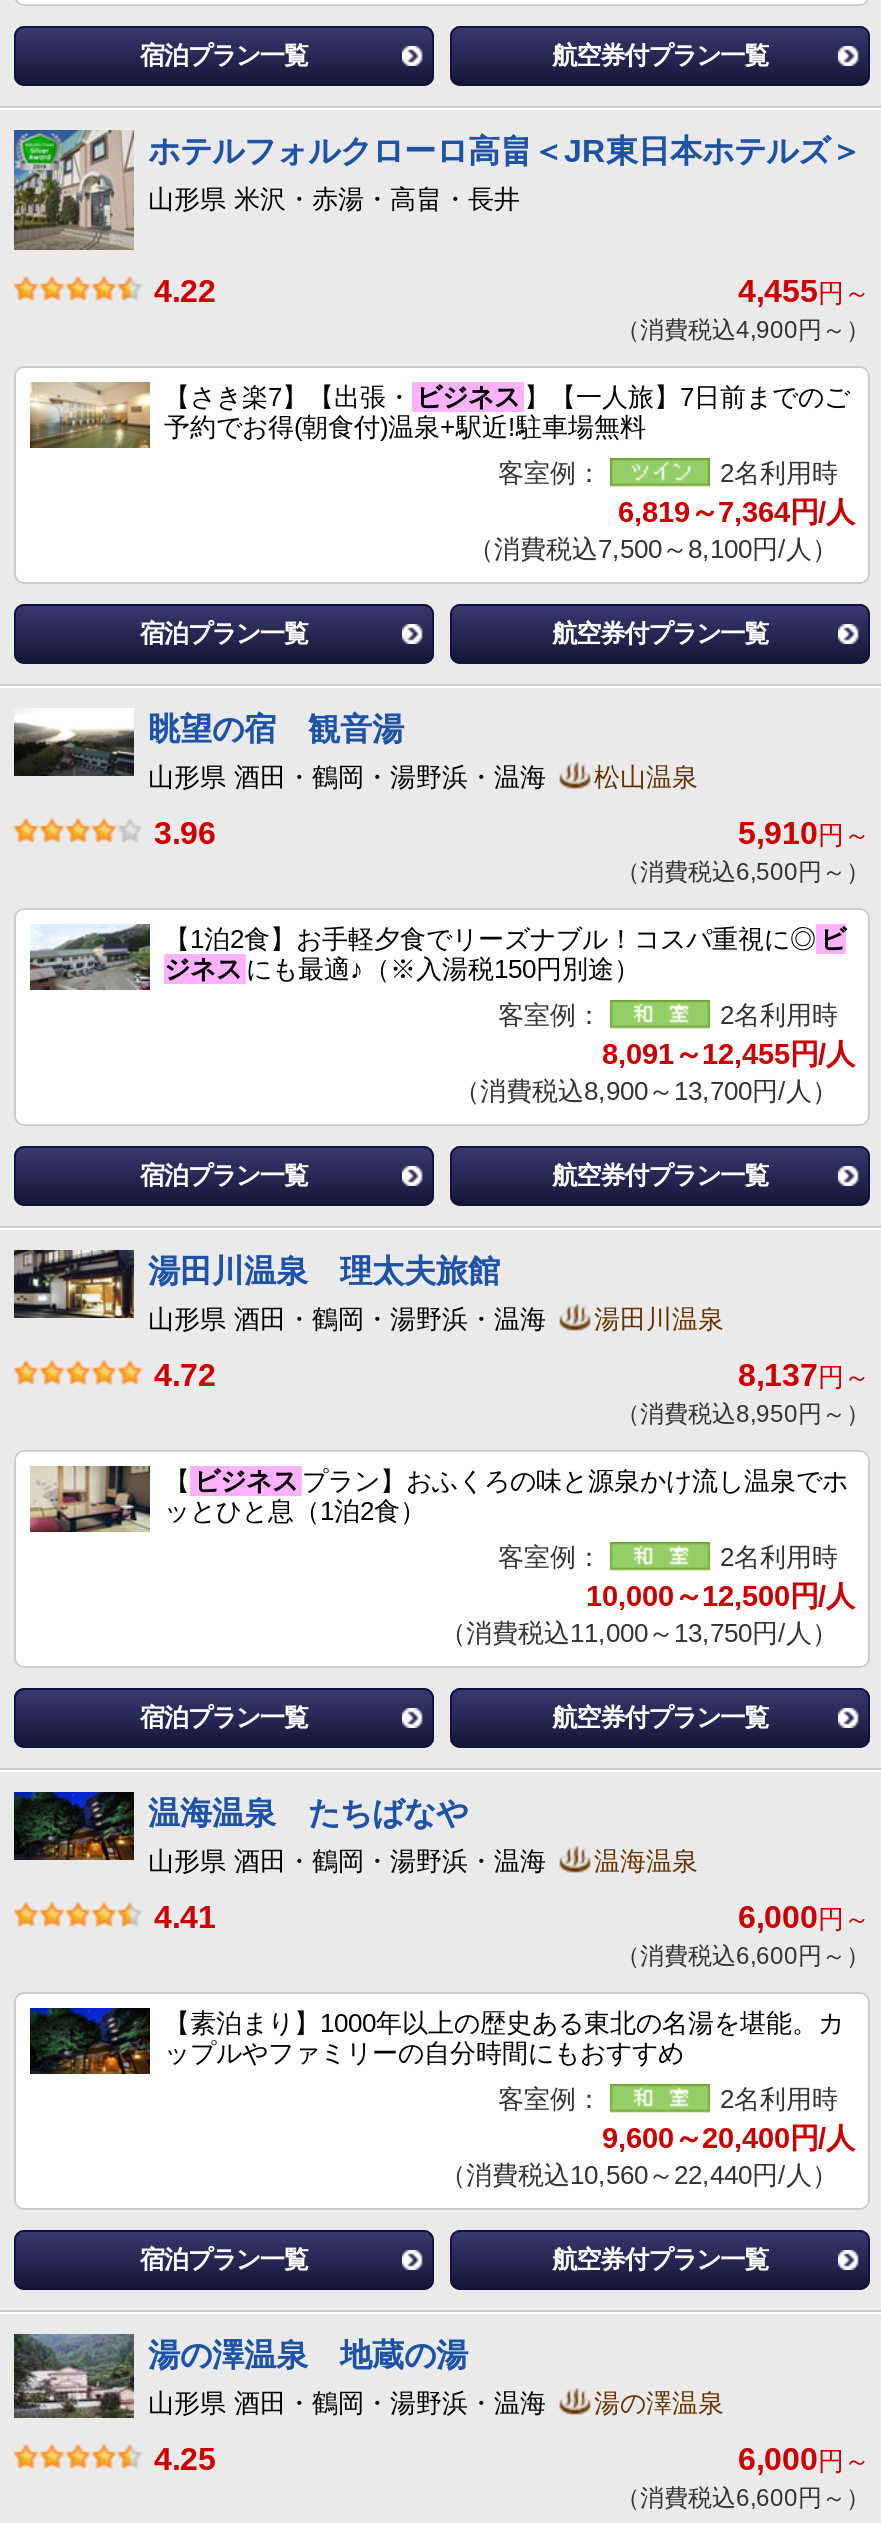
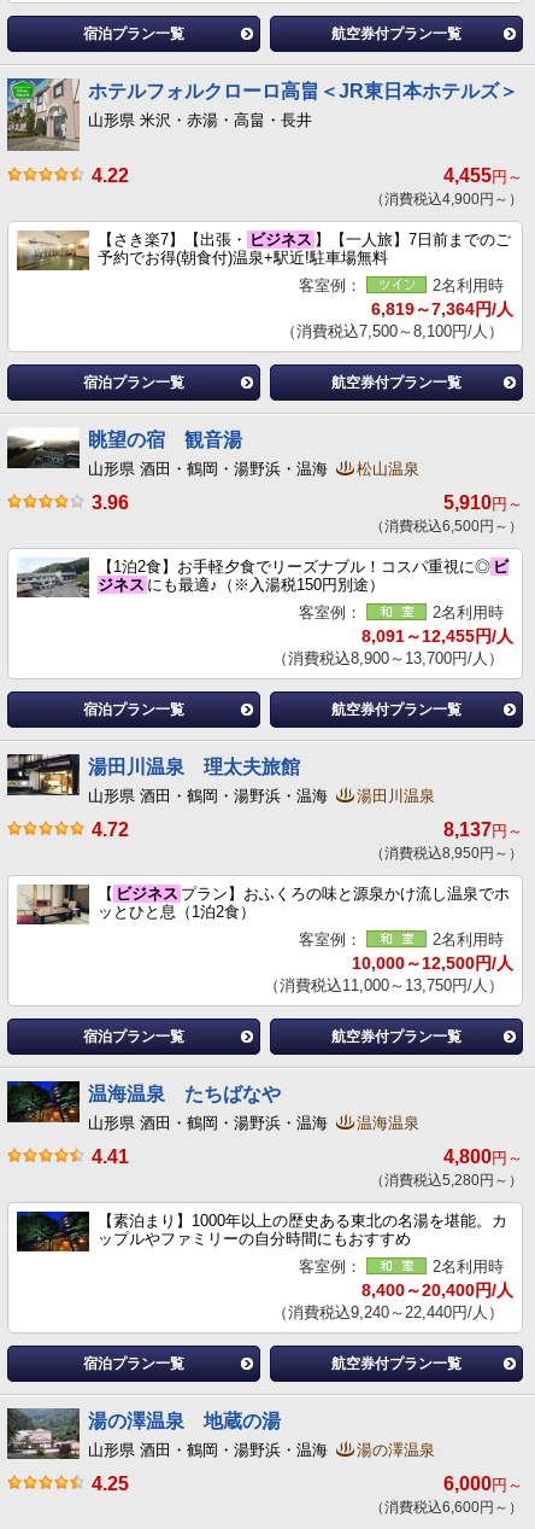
[738,1899,870,1933] 6,000円～ -> [443,1146,523,1167] 4,800円～
[616,1941,870,1969] （消費税込6,600円～） -> [370,1171,523,1188] （消費税込5,280円～）
[602,2121,854,2153] 9,600～20,400円/人 -> [361,1280,513,1299] 8,400～20,400円/人
[440,2159,838,2189] （消費税込10,560～22,440円/人） -> [272,1303,504,1321] （消費税込9,240～22,440円/人）

